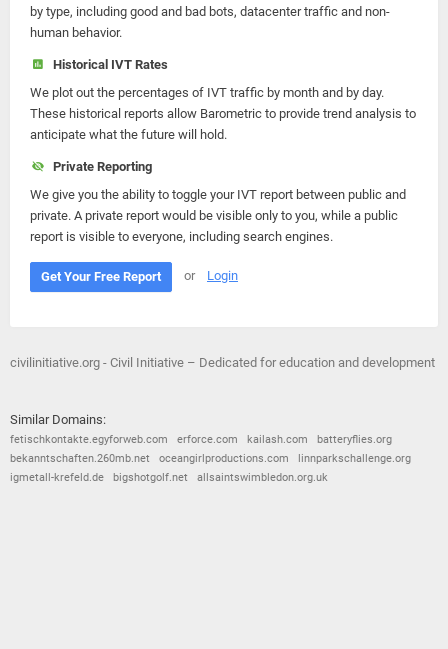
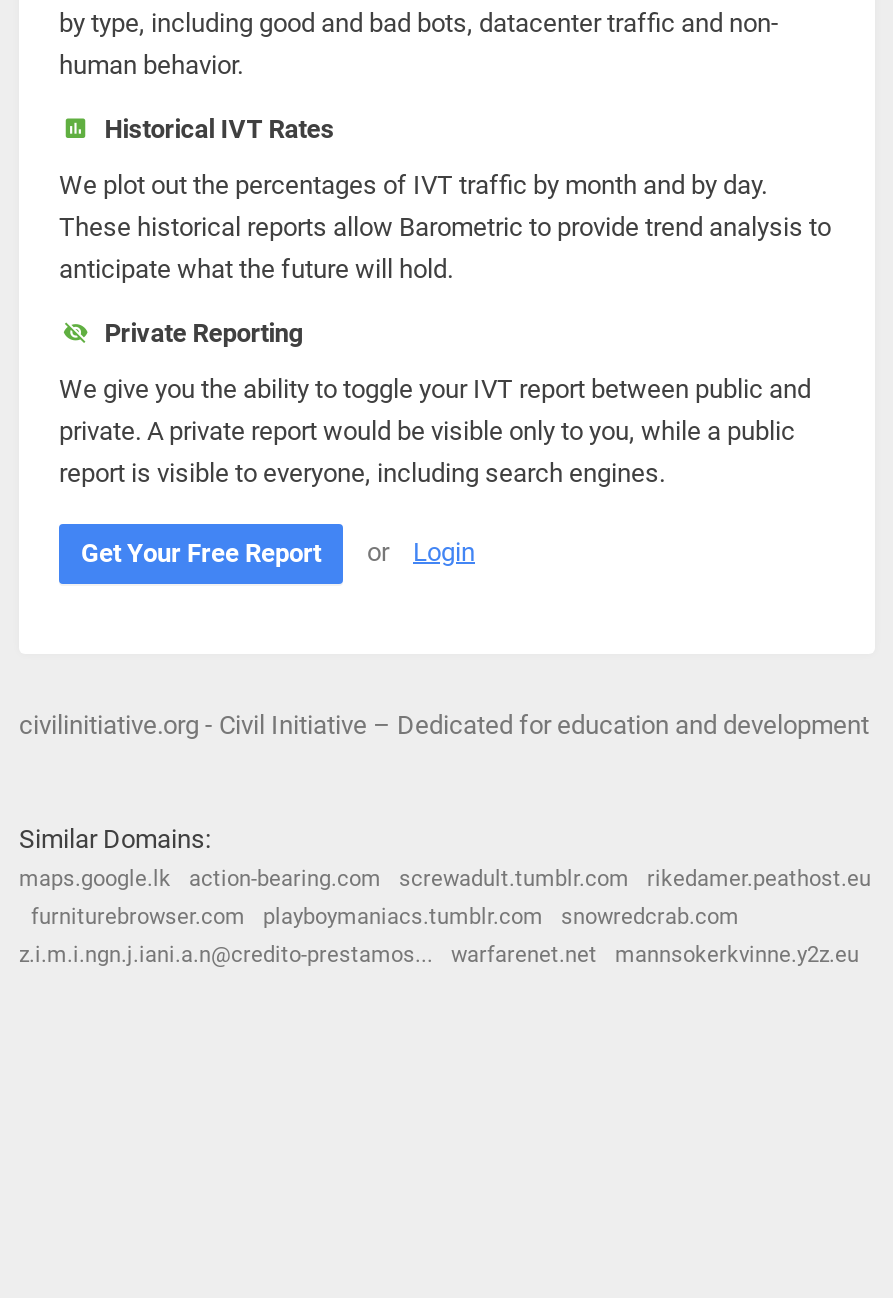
[10,433,392,446] fetischkontakte.egyforweb.com | erforce.com | kailash.com | batteryflies.org -> [19,866,871,892] maps.google.lk | action-bearing.com | screwadult.tumblr.com | rikedamer.peathost.eu
[10,452,411,465] bekanntschaften.260mb.net | oceangirlproductions.com | linnparkschallenge.org -> [31,904,739,930] furniturebrowser.com | playboymaniacs.tumblr.com | snowredcrab.com
[10,471,328,484] igmetall-krefeld.de | bigshotgolf.net | allsaintswimbledon.org.uk -> [19,942,859,968] z.i.m.i.ngn.j.iani.a.n@credito-prestamos... | warfarenet.net | mannsokerkvinne.y2z.eu

